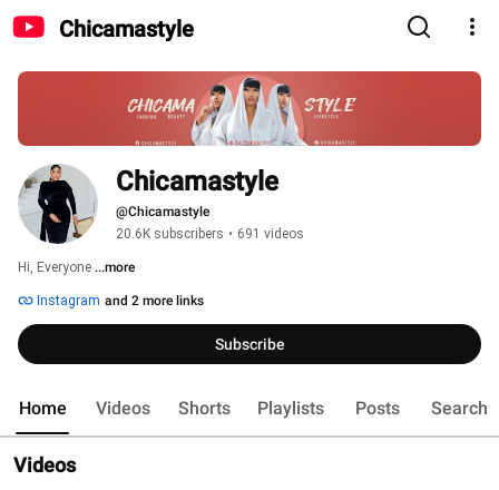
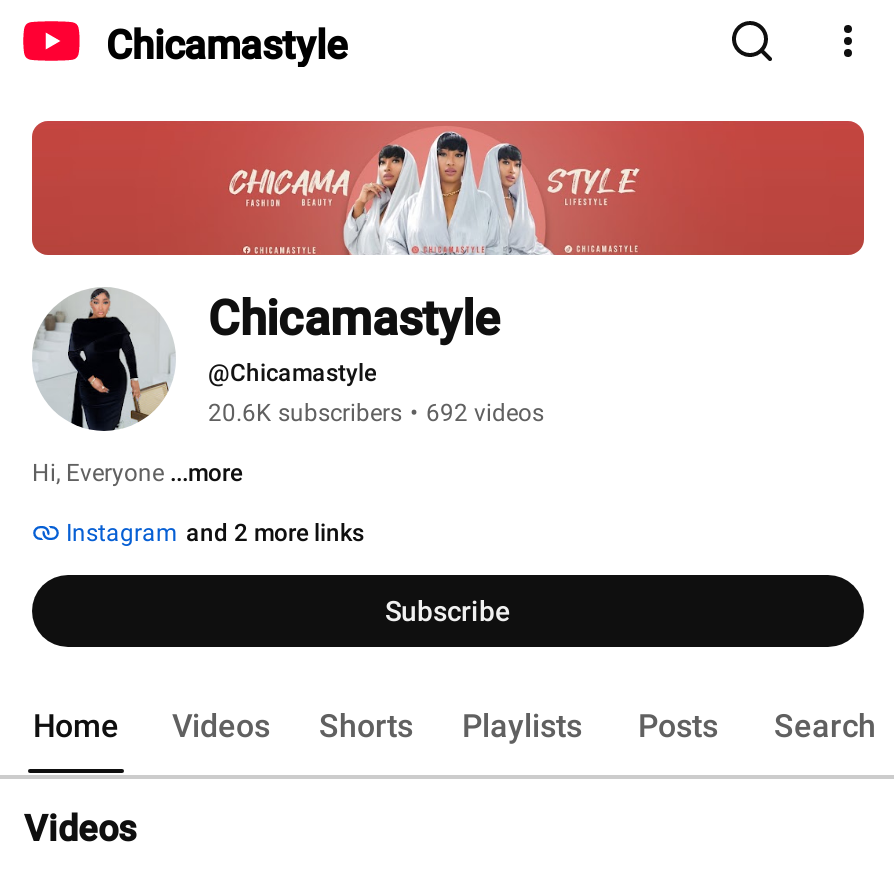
[116,226,304,242] 20.6K subscribers • 691 videos -> [208,399,544,427] 20.6K subscribers • 692 videos

